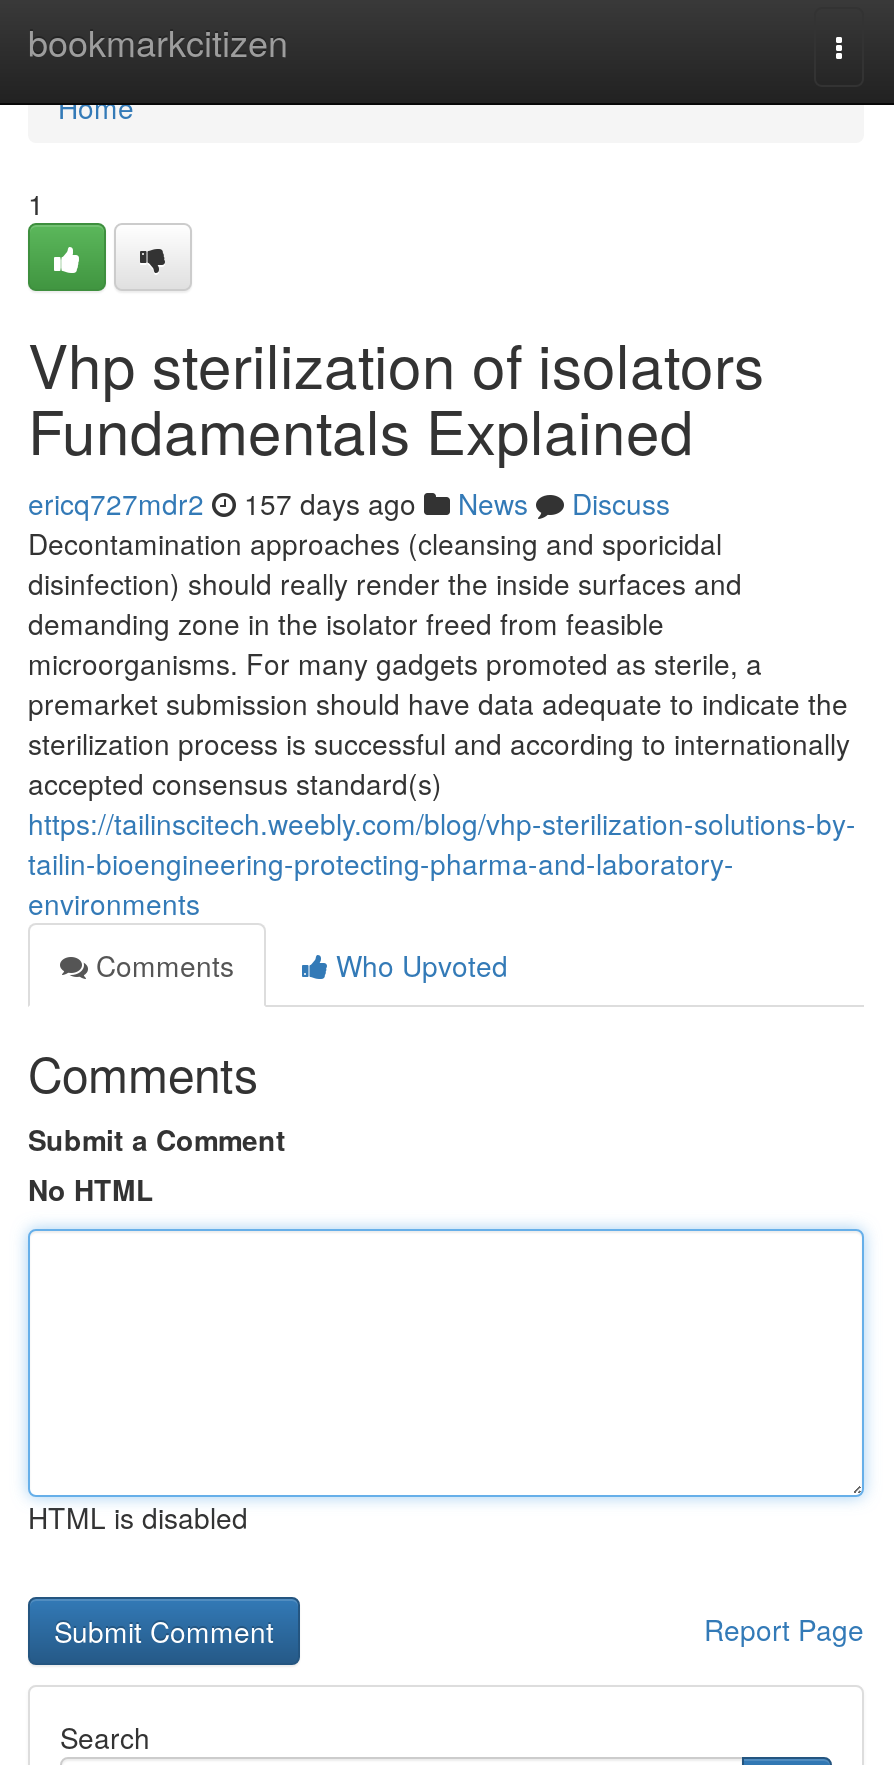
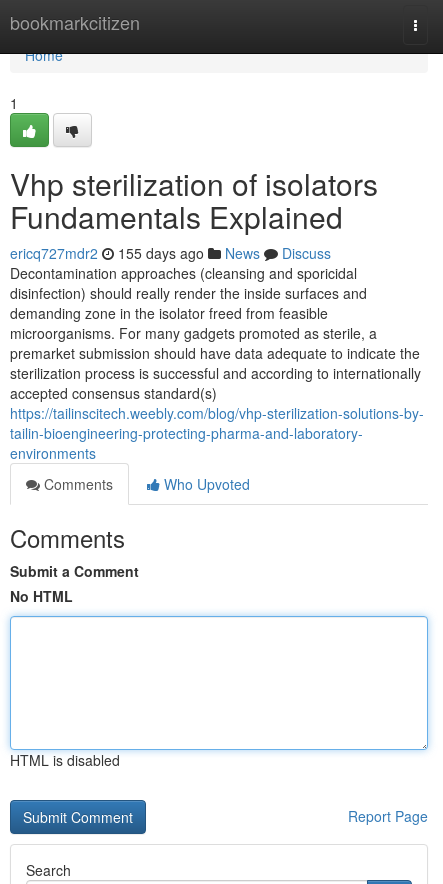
[28,483,670,523] ericq727mdr2 157 days ago News Discuss -> [10,243,331,263] ericq727mdr2 155 days ago News Discuss

